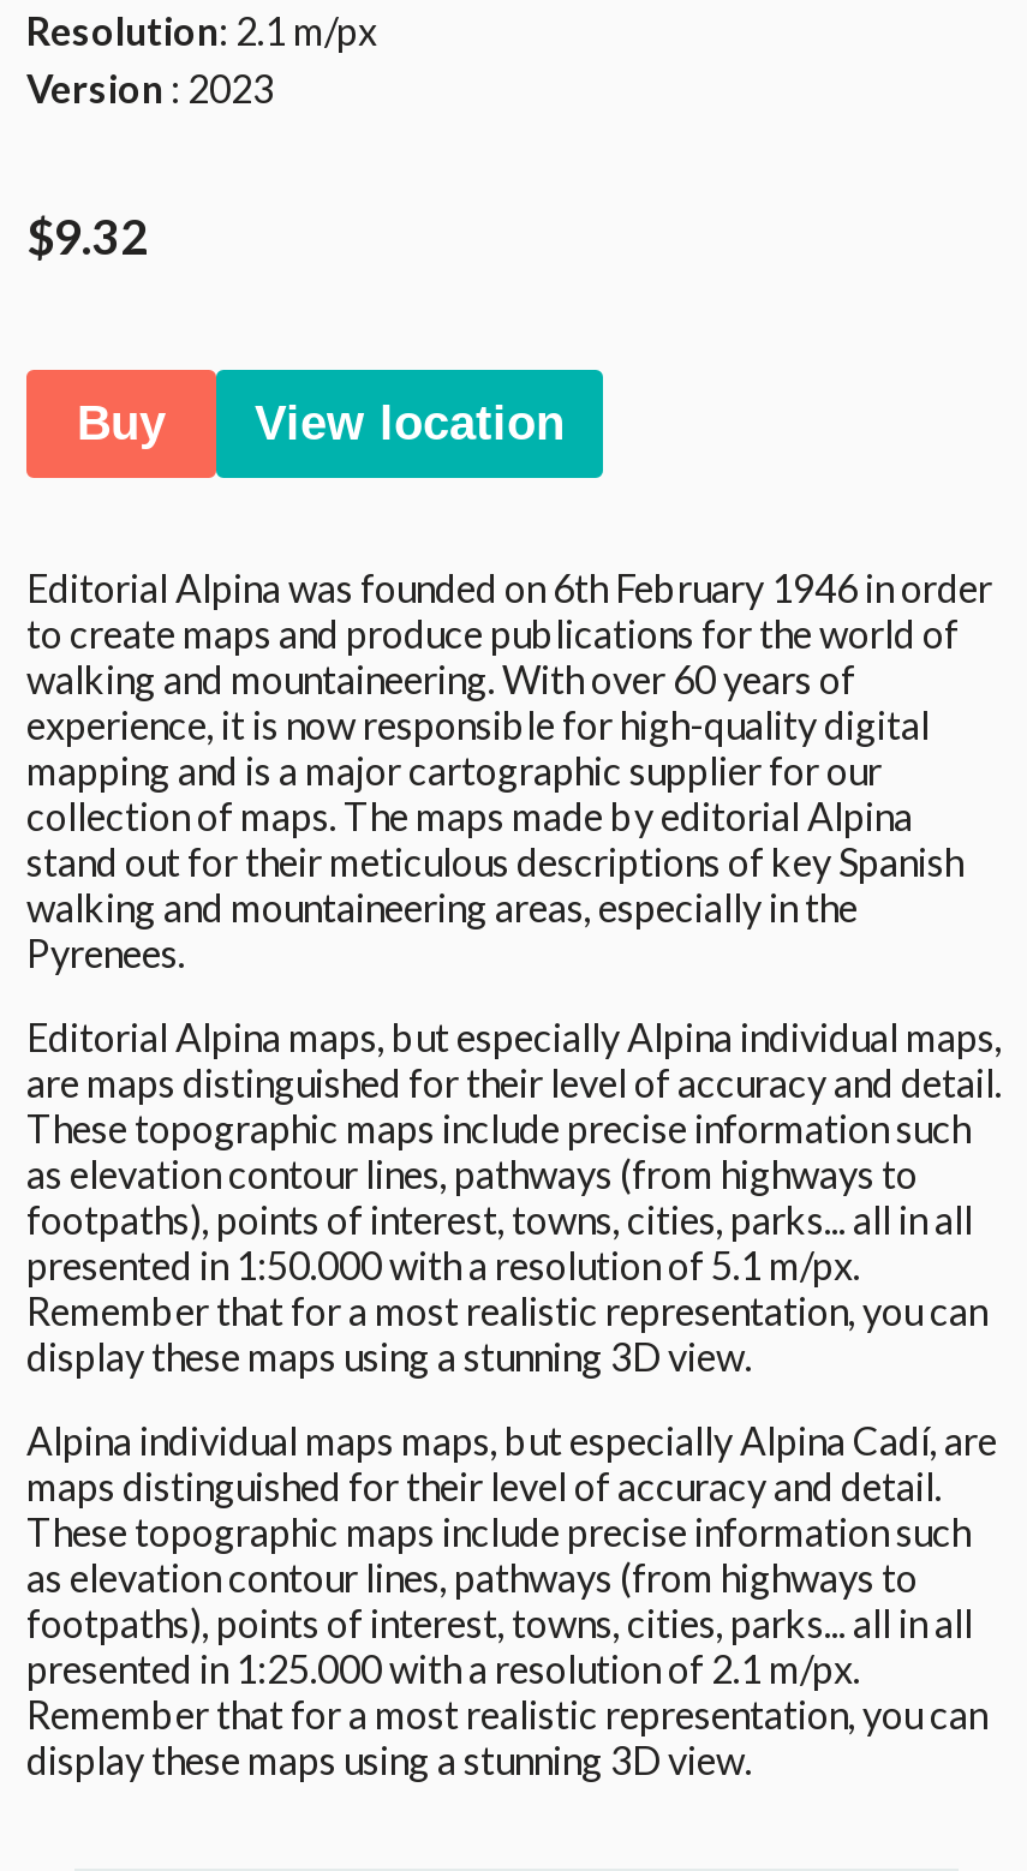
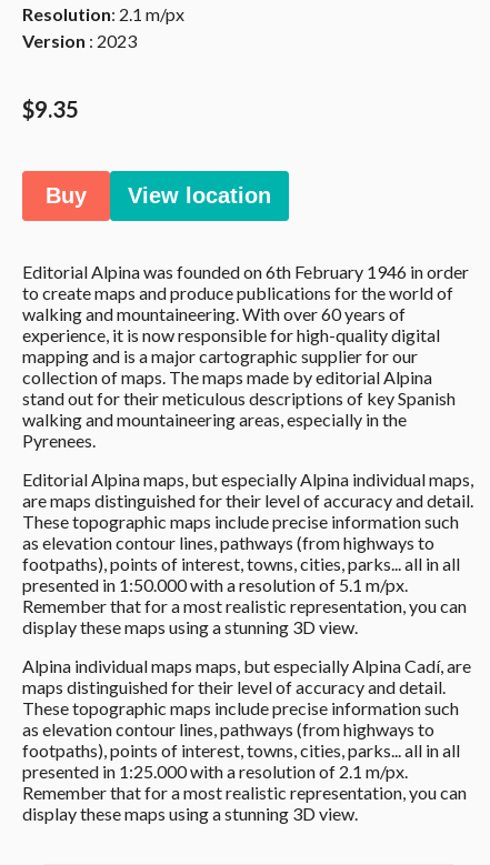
[26,207,149,264] $9.32 -> [22,95,79,122] $9.35

